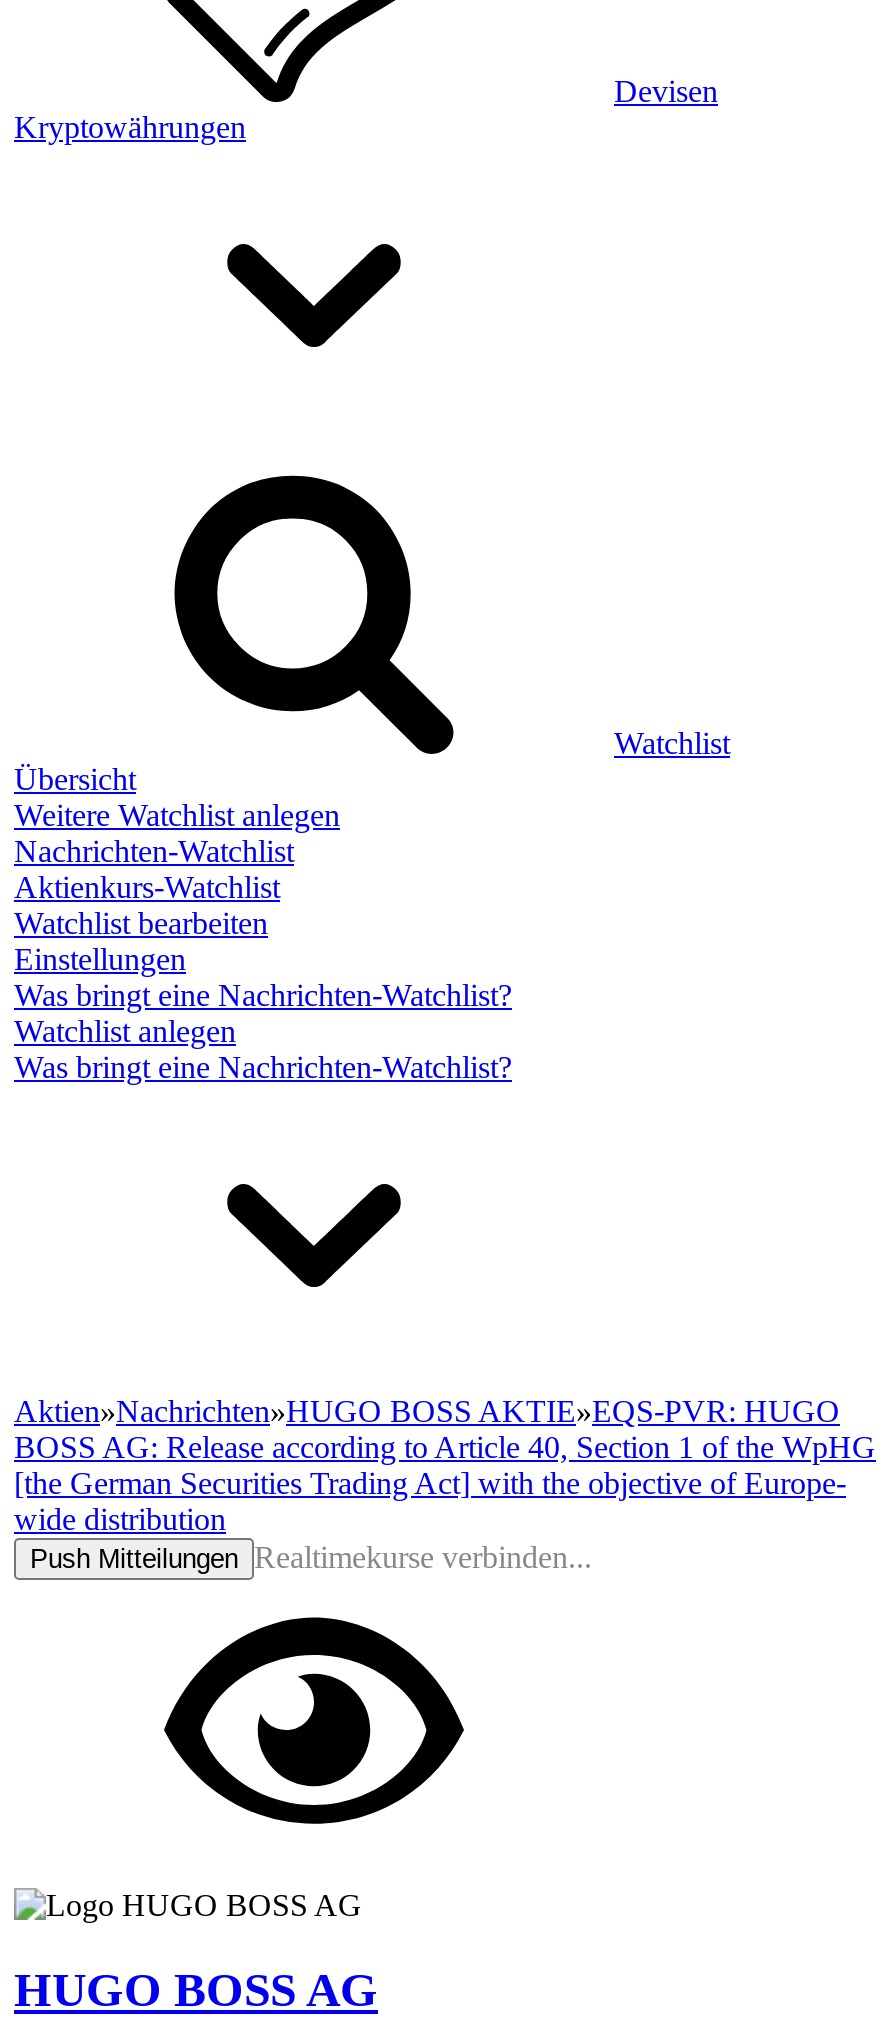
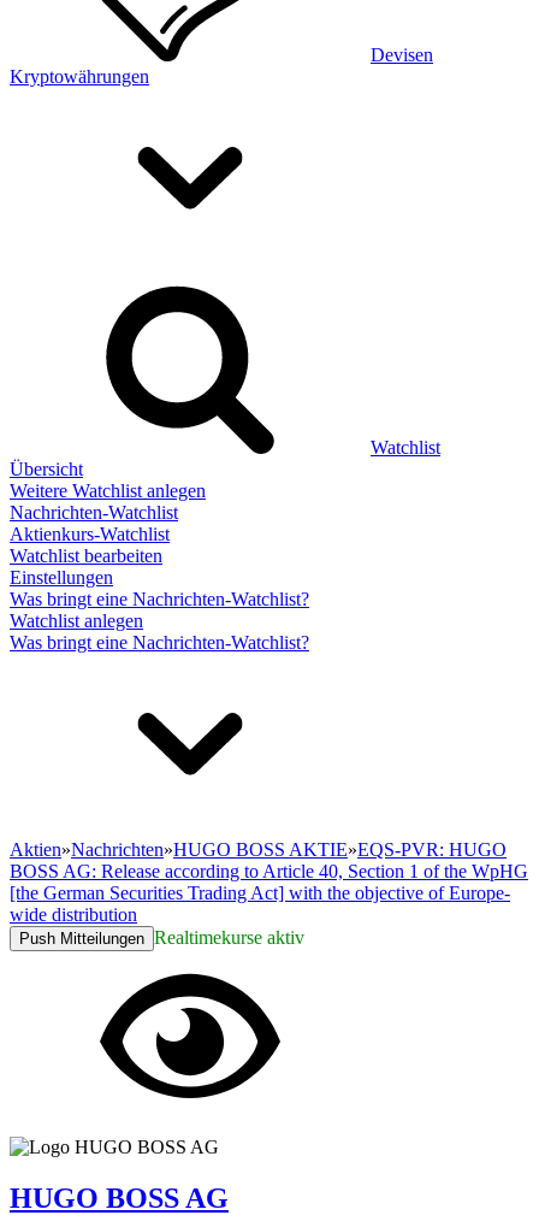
[30,1540,592,1574] Push Mitteilungen Realtimekurse verbinden... -> [19,927,304,948] Push Mitteilungen Realtimekurse aktiv

